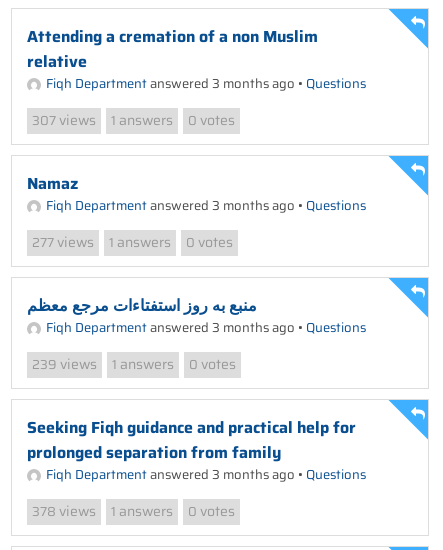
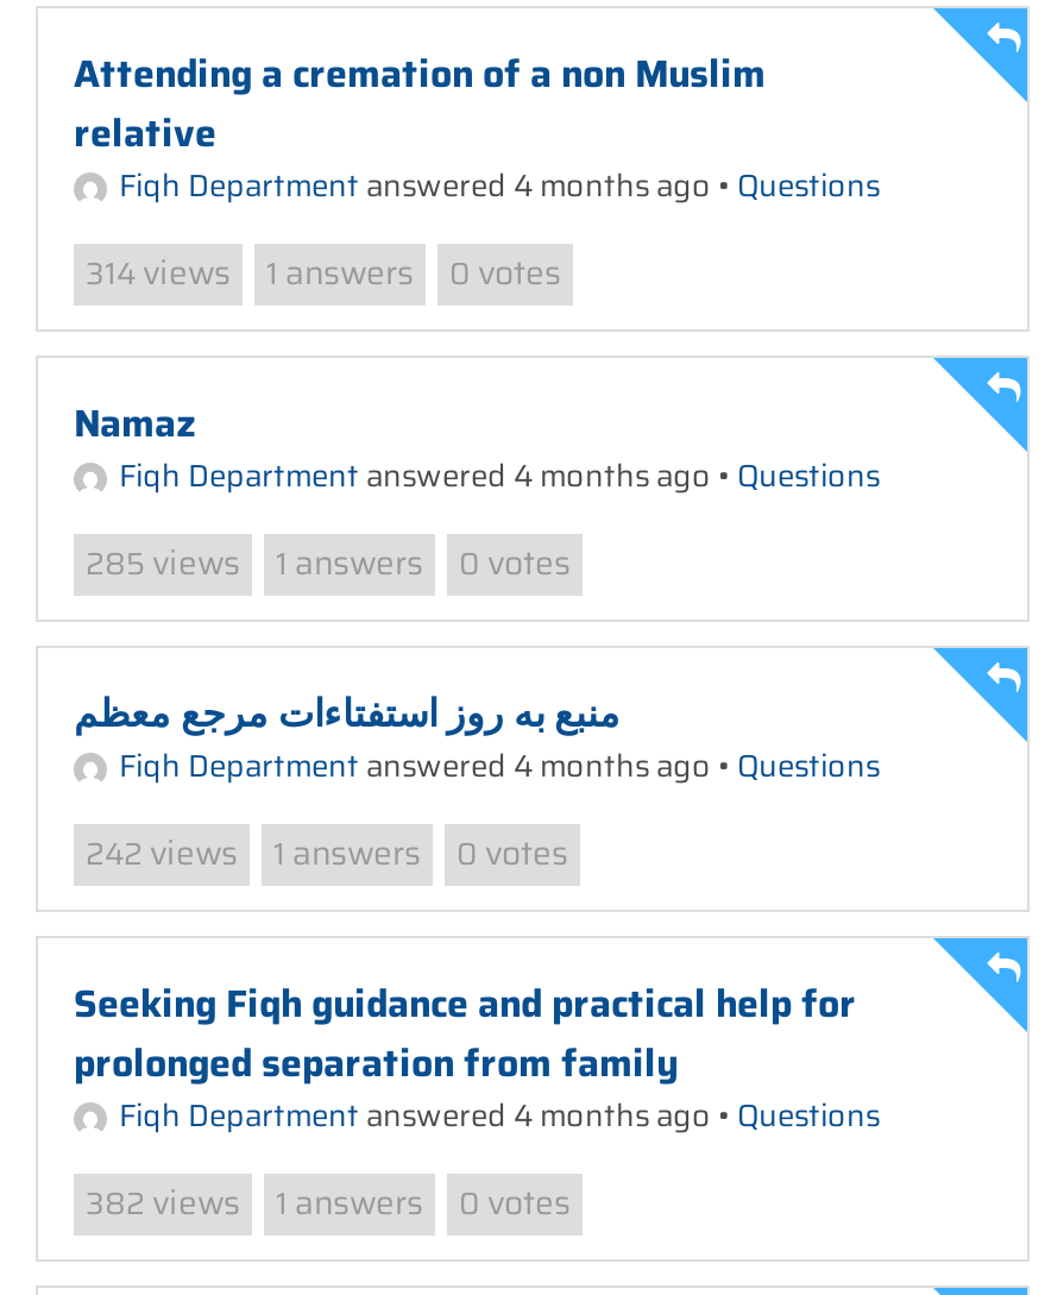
[46,73,366,94] Fiqh Department answered 3 months ago • Questions -> [119,161,880,211] Fiqh Department answered 4 months ago • Questions
[32,109,235,131] 307views 1 answers 0 votes -> [86,246,561,299] 314views 1 answers 0 votes
[46,195,366,216] Fiqh Department answered 3 months ago • Questions -> [119,451,880,501] Fiqh Department answered 4 months ago • Questions
[32,231,233,253] 277 views 1 answers 0 votes -> [86,537,571,589] 285 views 1 answers 0 votes
[46,317,366,338] Fiqh Department answered 3 months ago • Questions -> [119,741,880,791] Fiqh Department answered 4 months ago • Questions
[32,353,236,375] 239 views 1 answers 0 votes -> [86,827,568,879] 242 views 1 answers 0 votes
[46,464,366,485] Fiqh Department answered 3 months ago • Questions -> [119,1091,880,1141] Fiqh Department answered 4 months ago • Questions
[32,500,235,522] 378 views 1 answers 0 votes -> [86,1176,571,1229] 382 views 1 answers 0 votes

